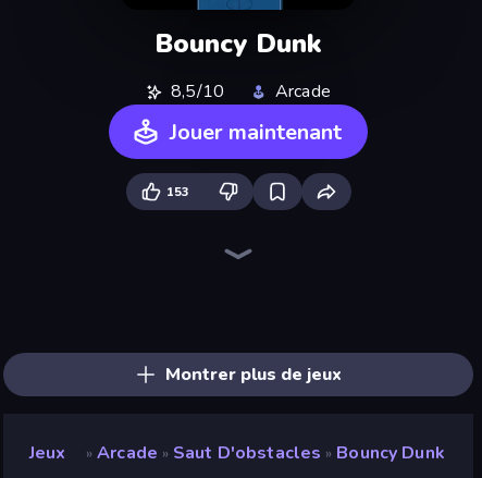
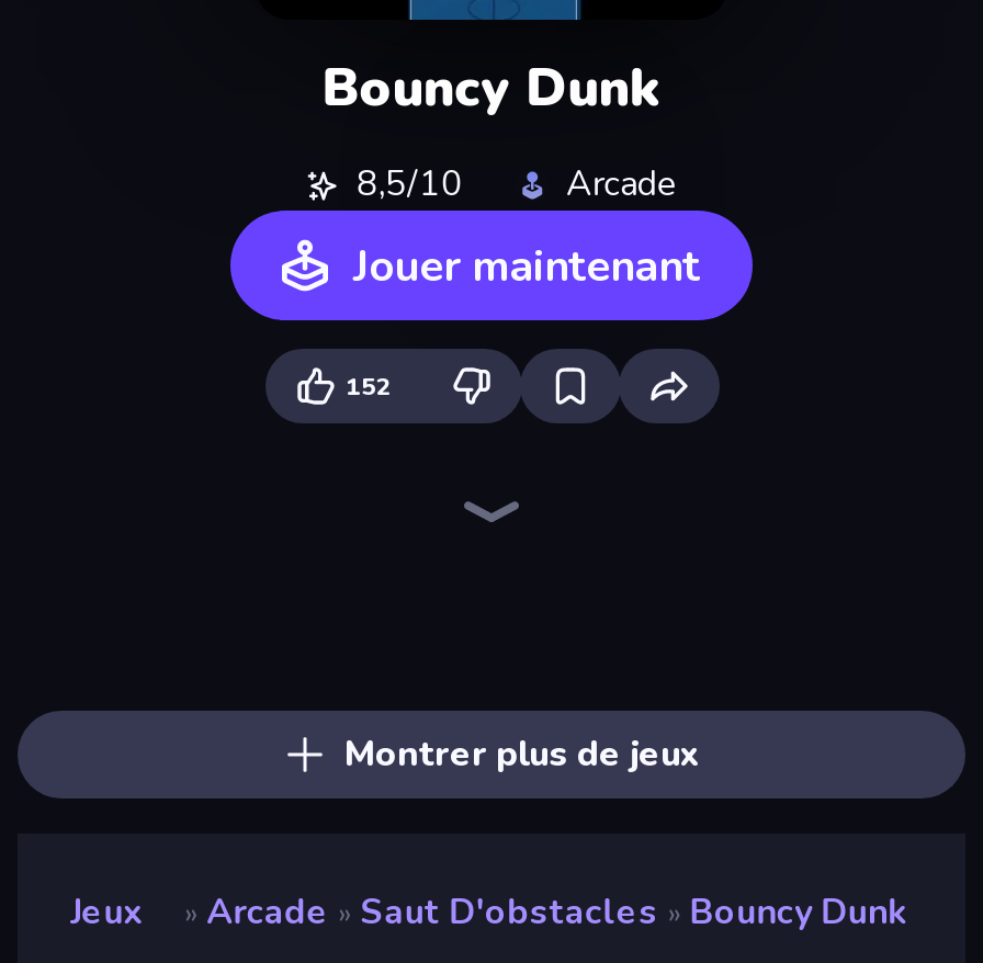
[166,183,189,200] 153 -> [346,370,392,403] 152

